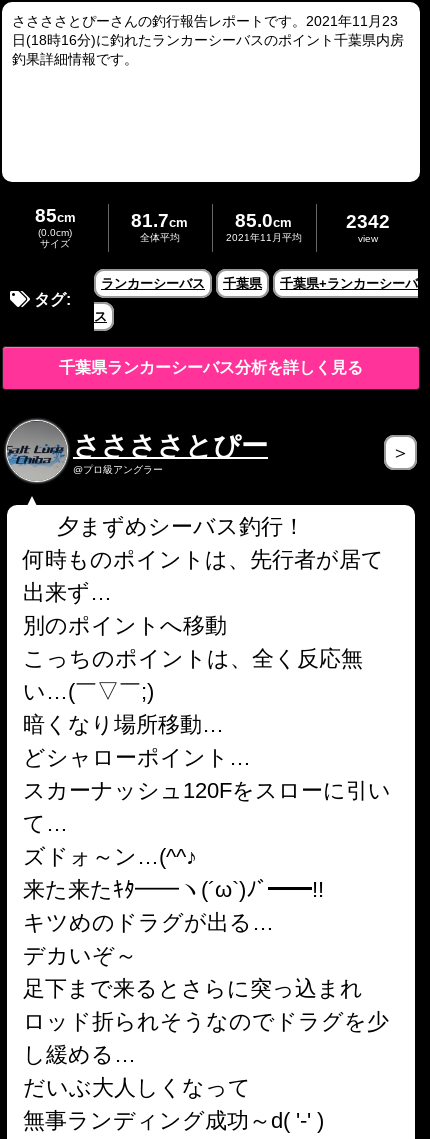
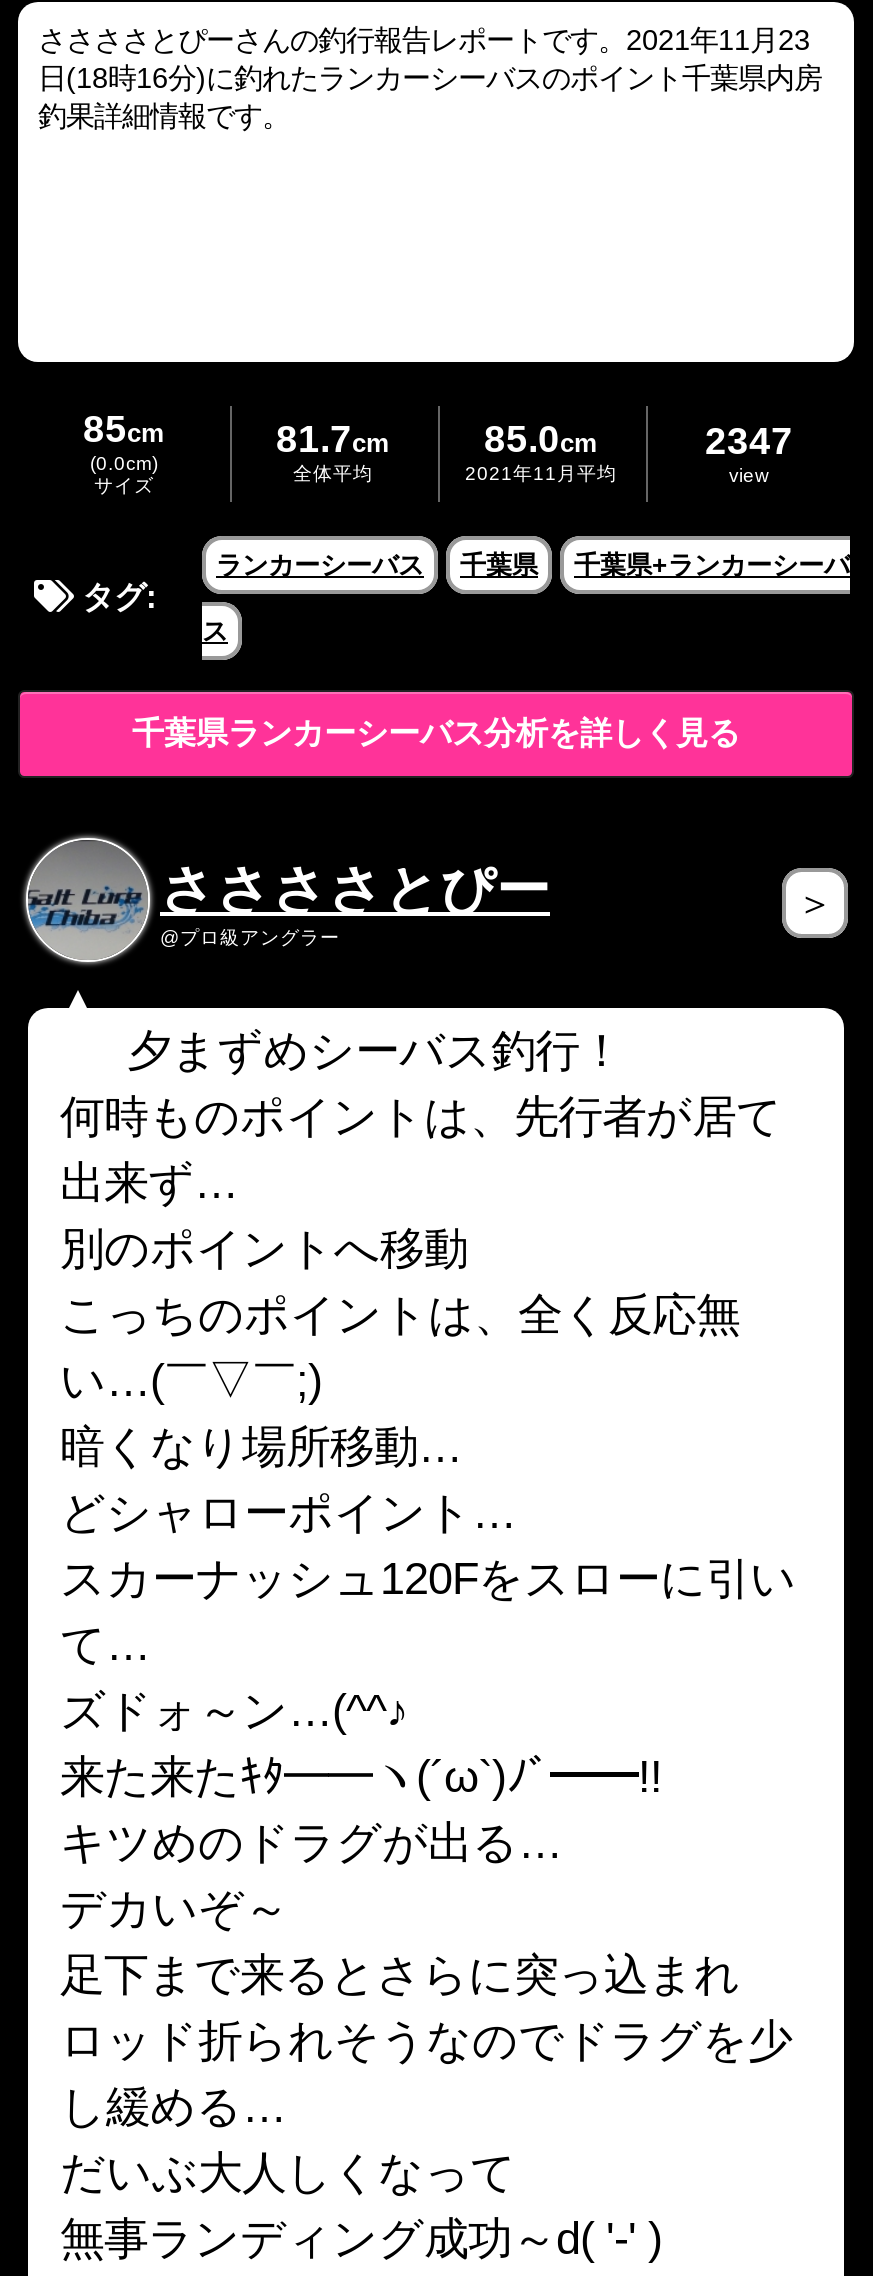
[345,211,389,232] 2342 -> [705,421,793,463] 2347

